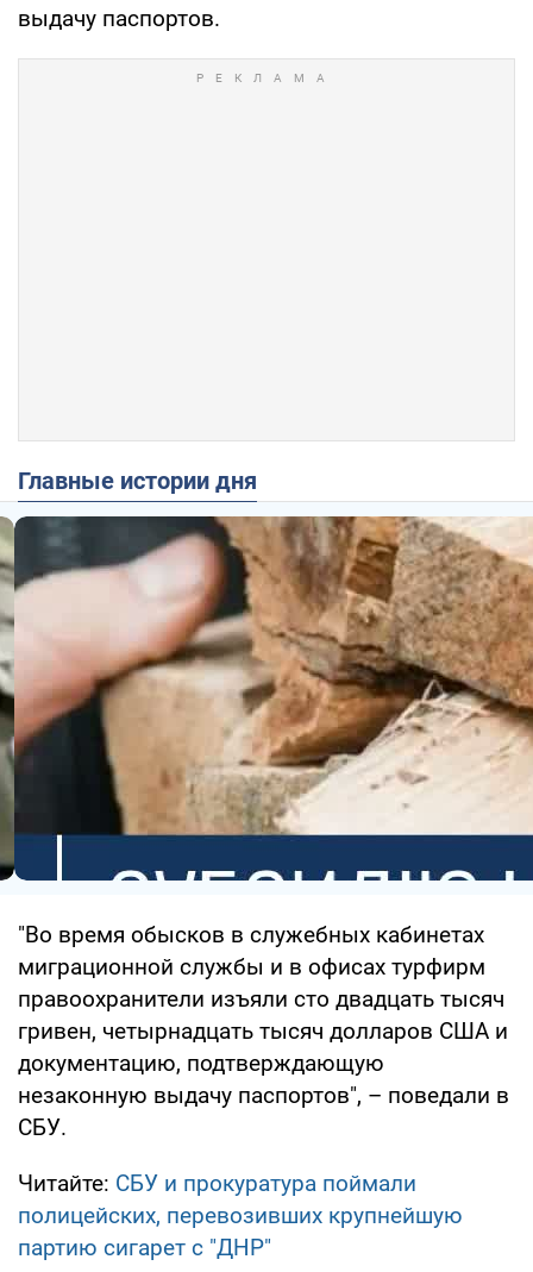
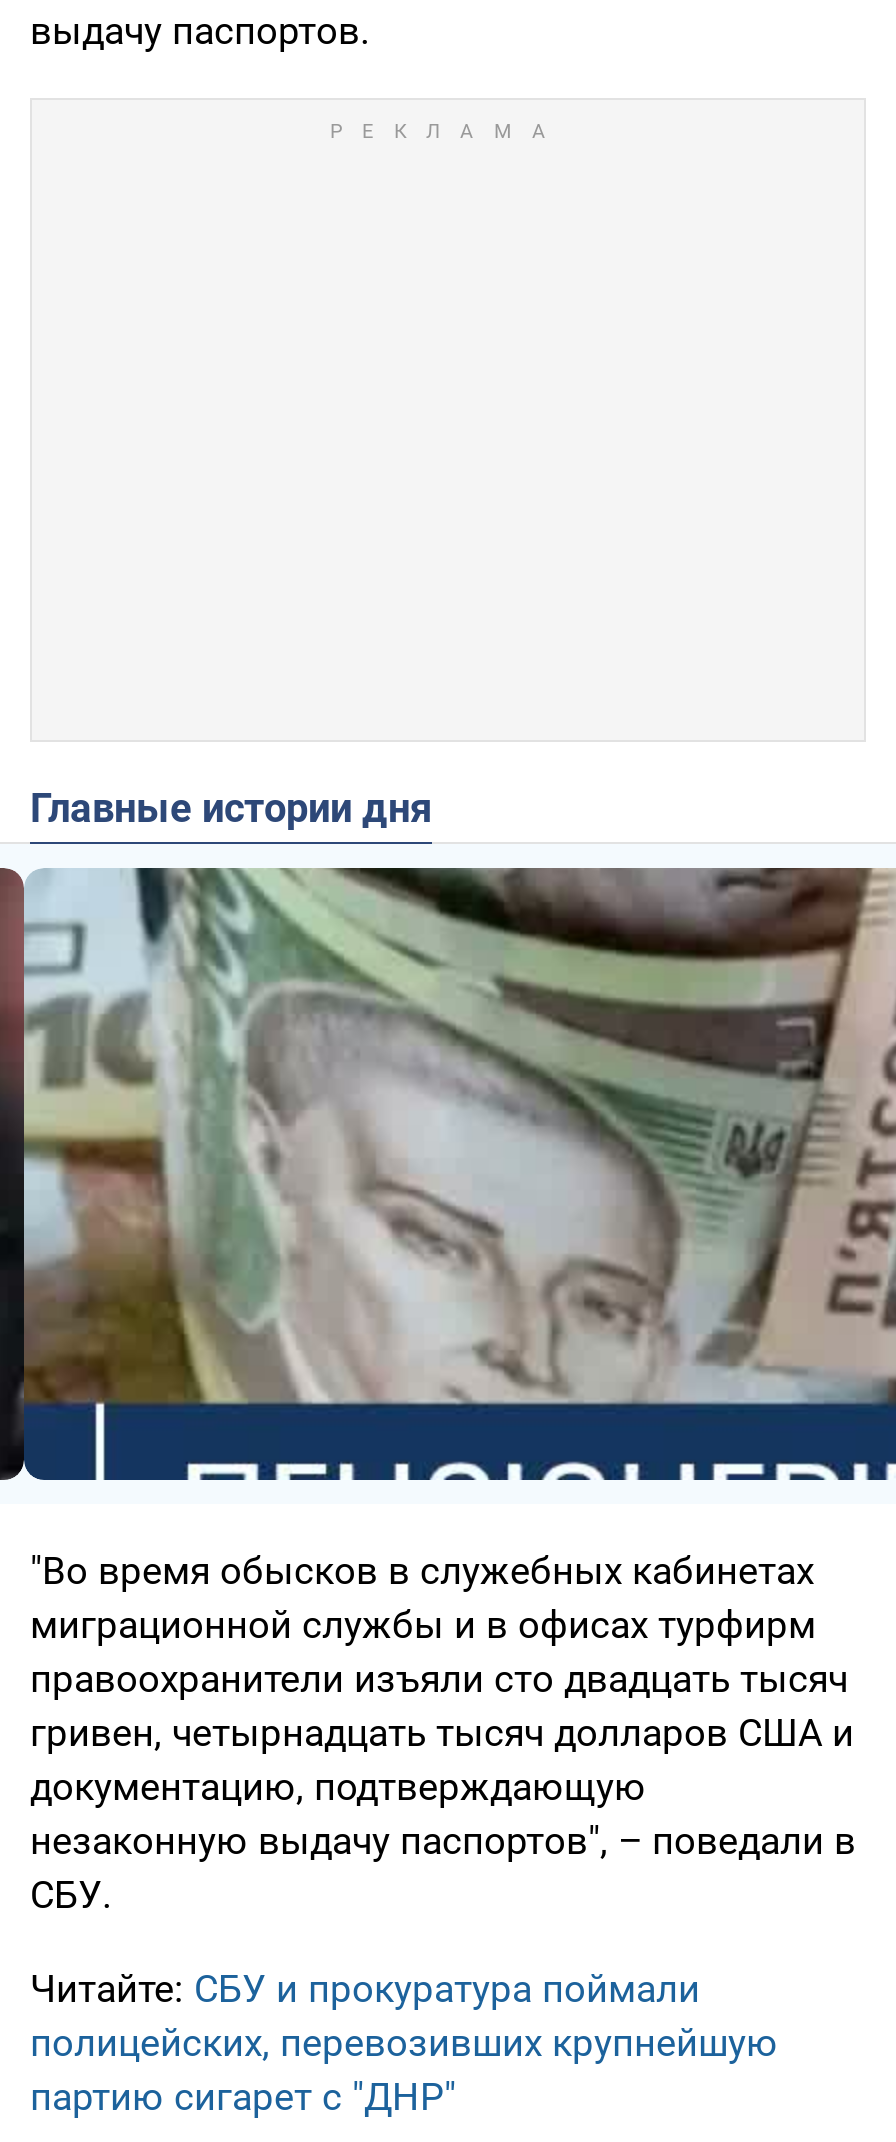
[4,515,529,882] [image] -> [6,866,890,1482] [image]

